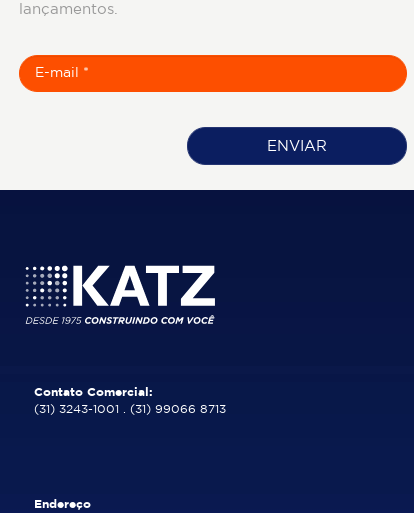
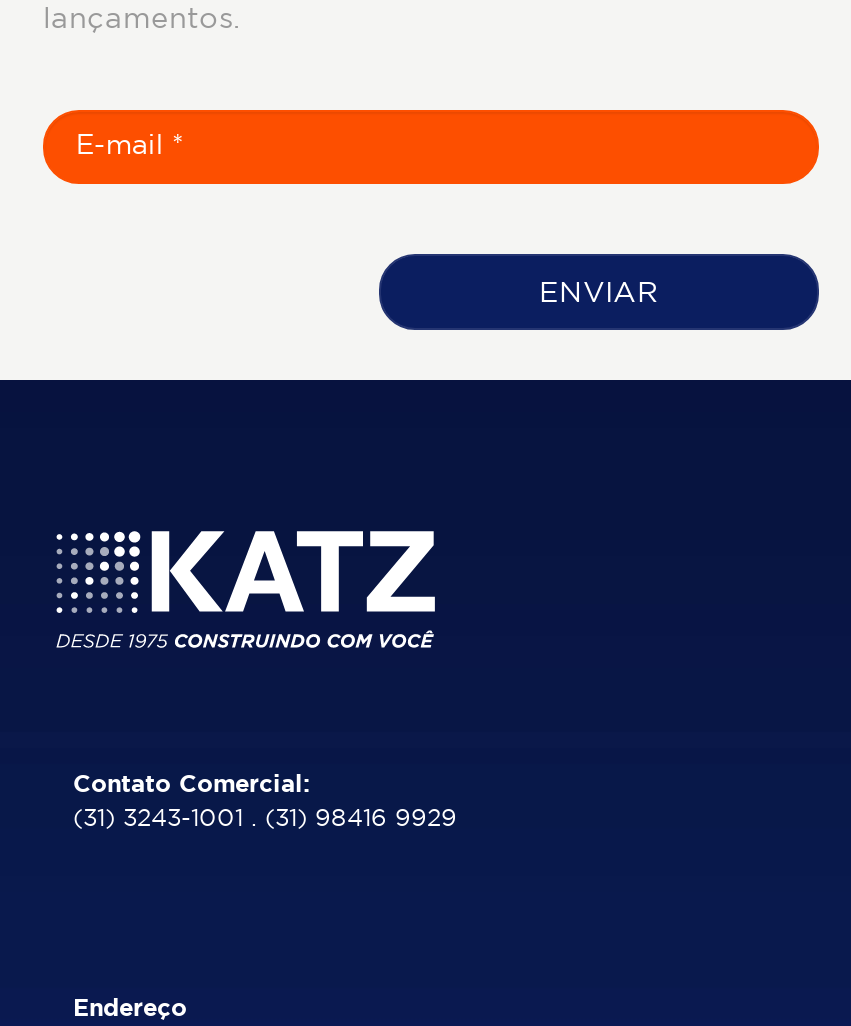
[34,404,226,415] (31) 3243-1001. (31) 99066 8713 -> [73,809,457,831] (31) 3243-1001. (31) 98416 9929

